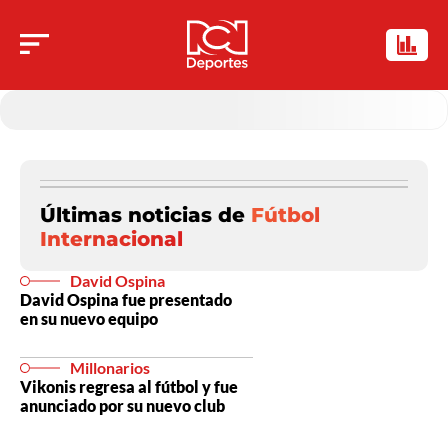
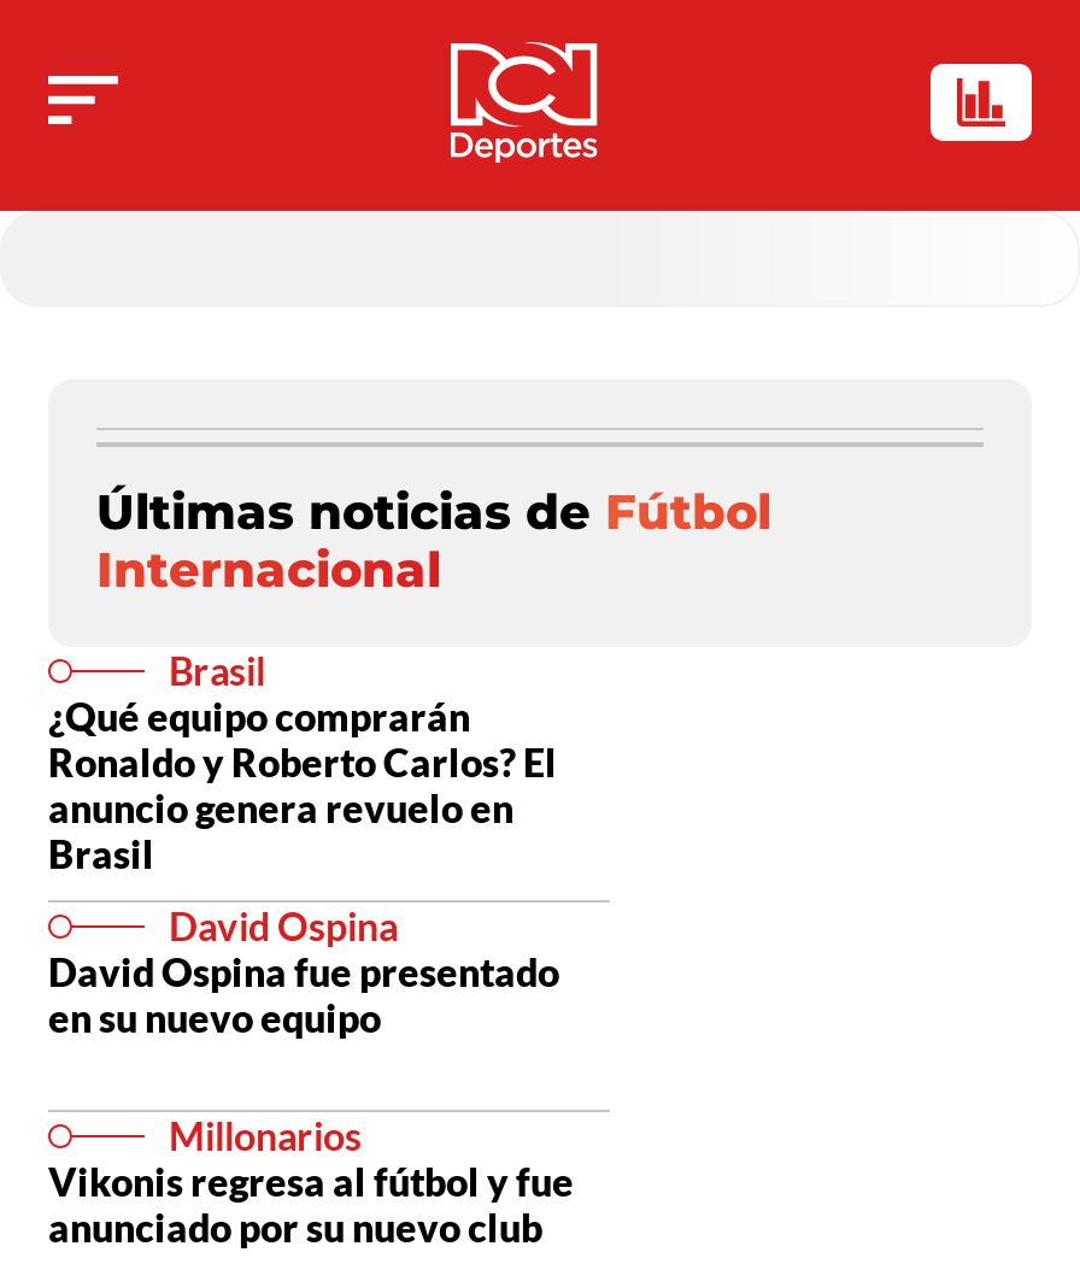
none -> [48,647,557,876] Brasil | ¿Qué equipo comprarán | Ronaldo y Roberto Carlos? El | anuncio genera revuelo en | Brasil

